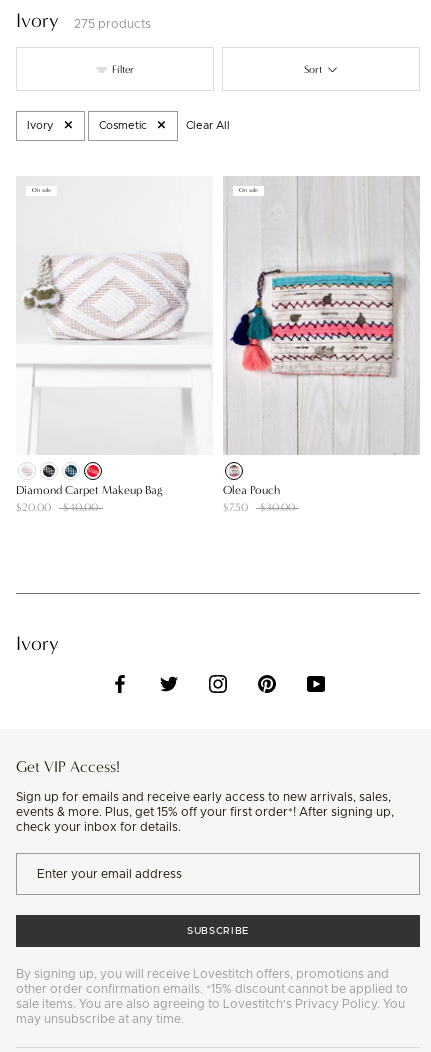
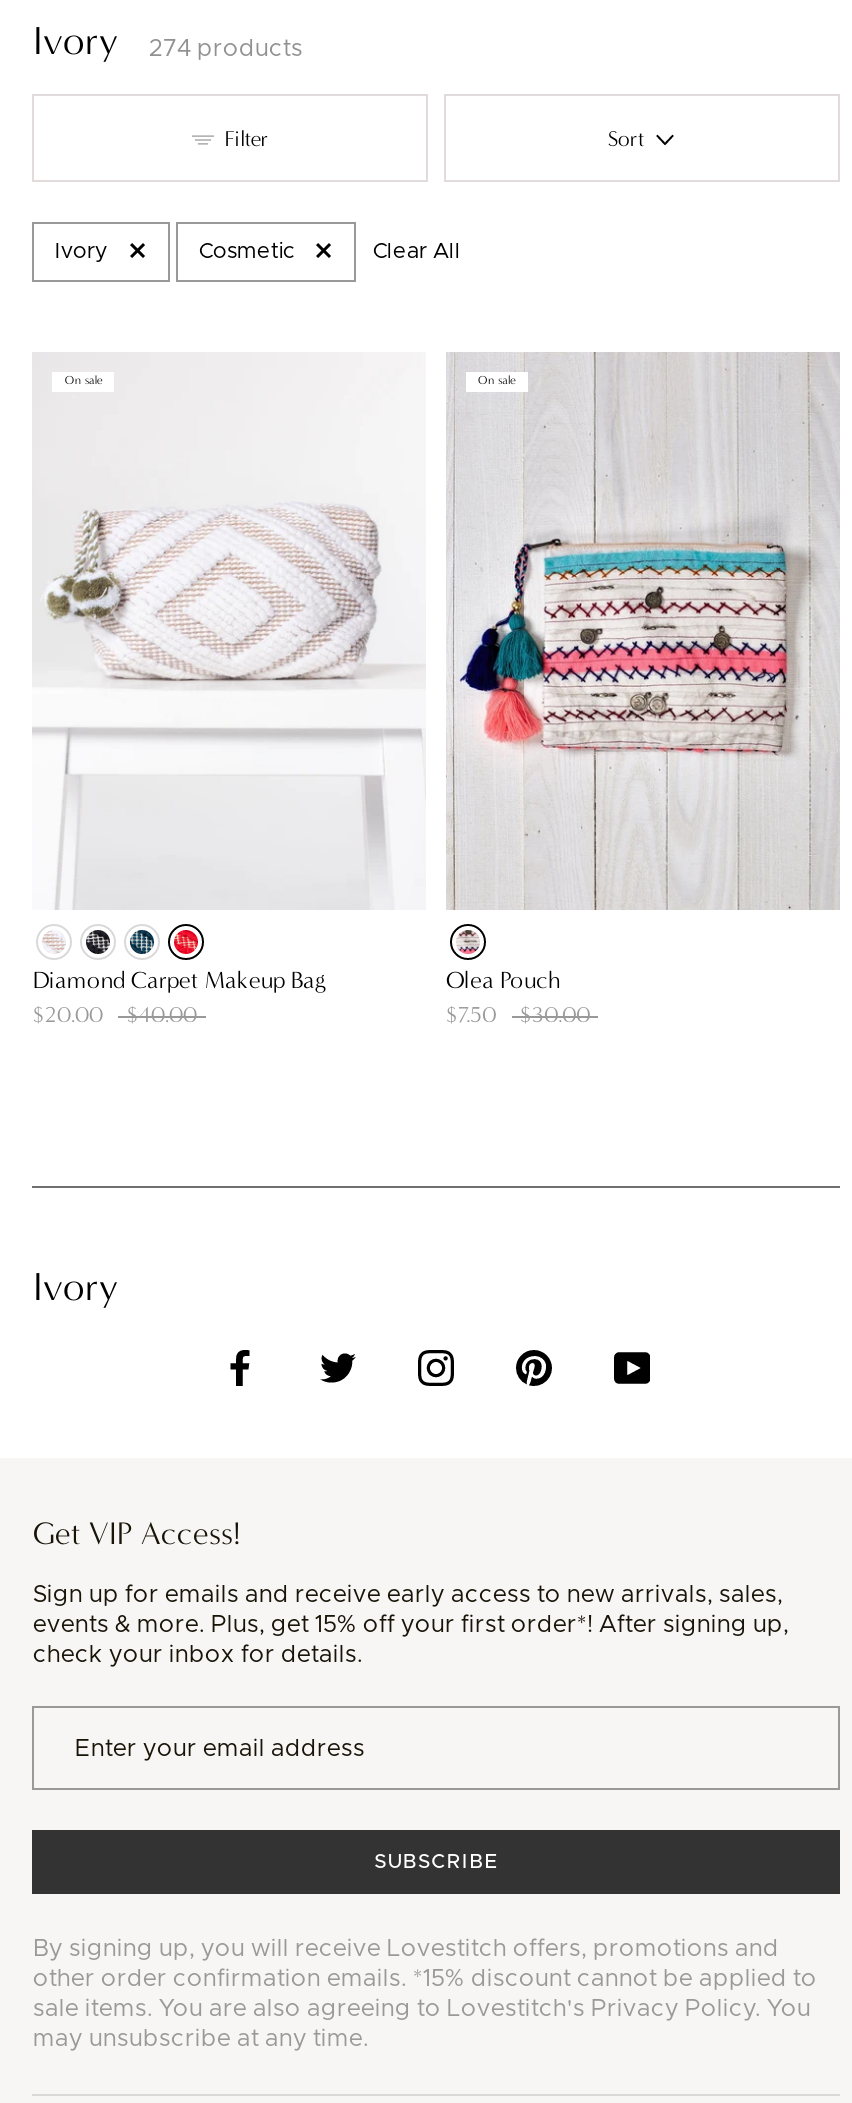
[16,9,151,32] Ivory 275 products -> [33,18,303,64] Ivory 274 products

